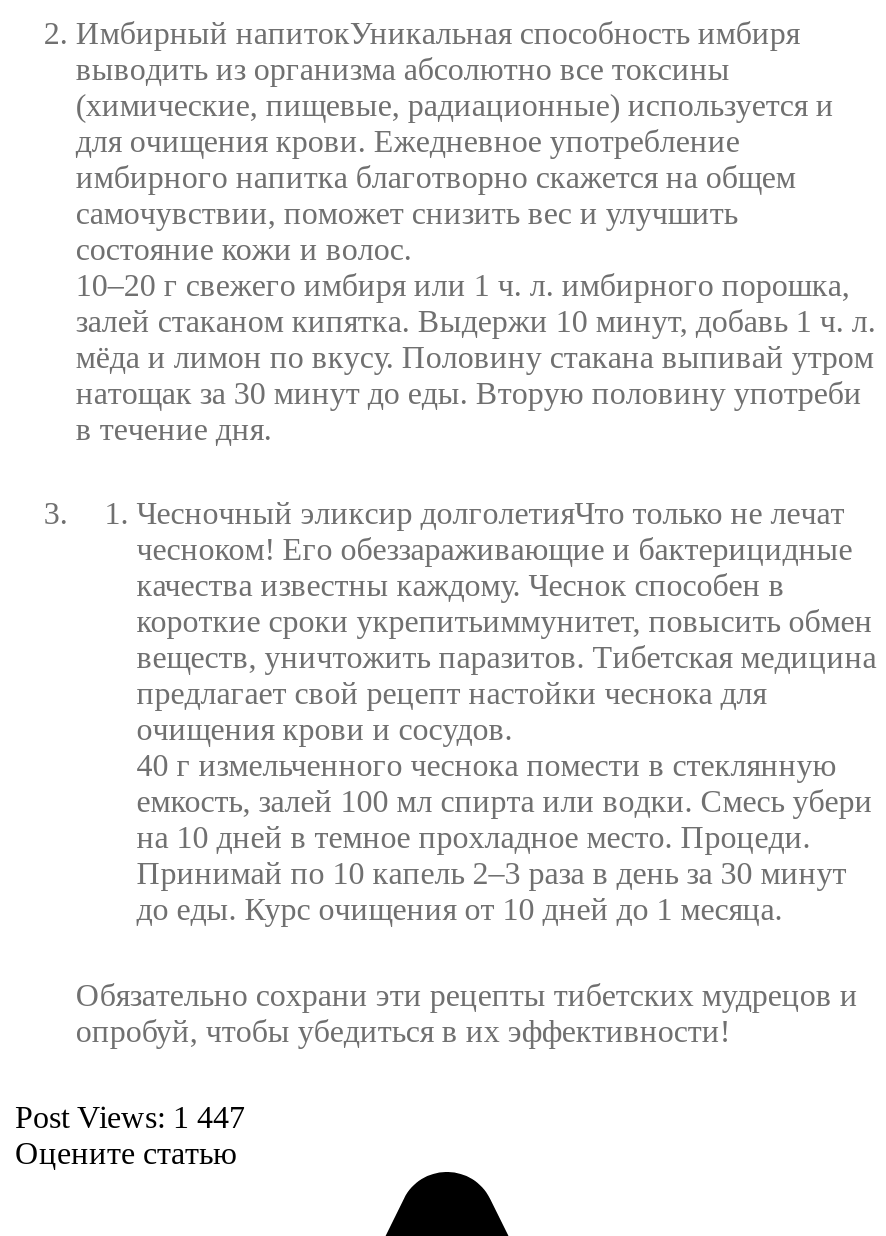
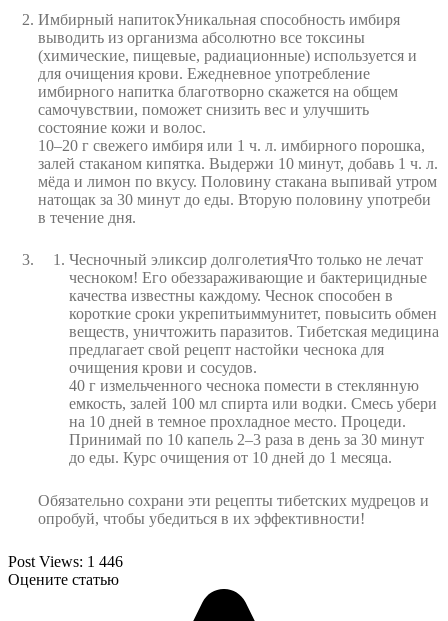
[15,1100,245,1134] Post Views: 1 447 -> [8,553,123,570] Post Views: 1 446

